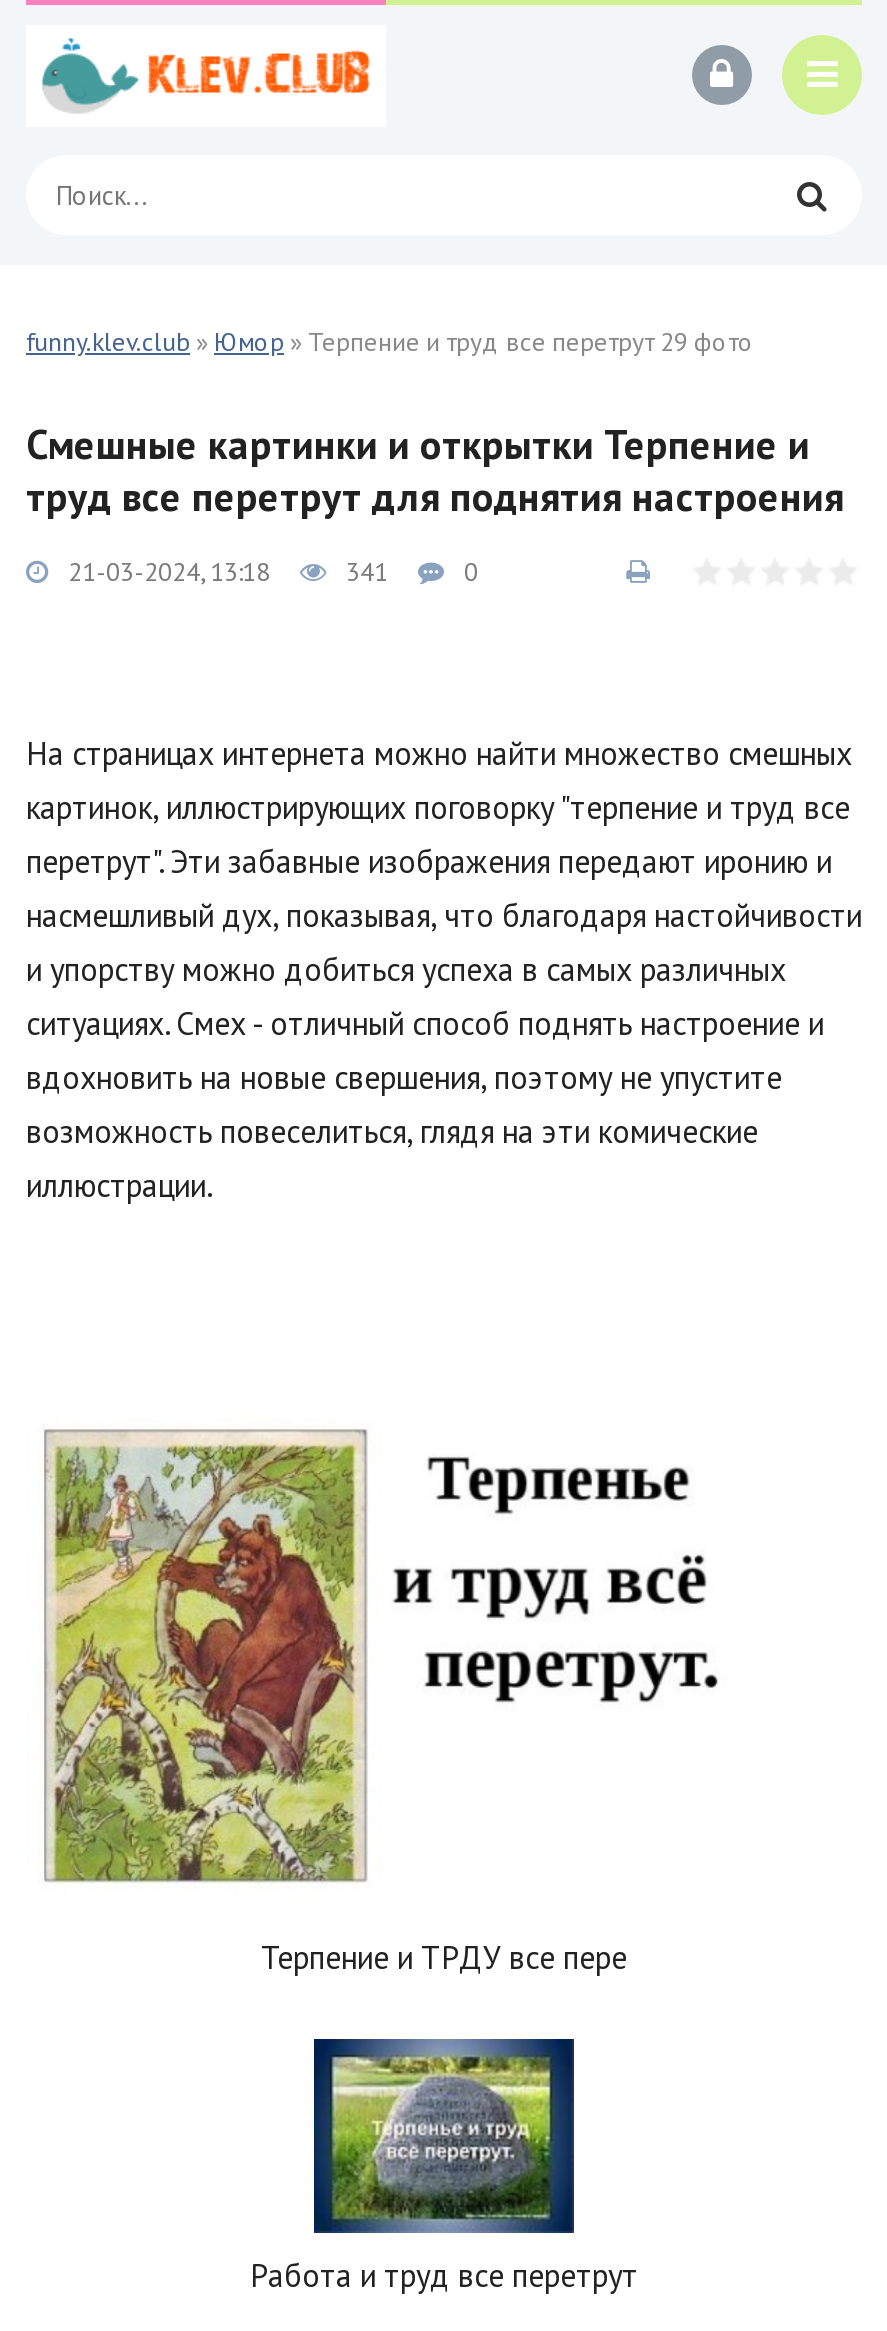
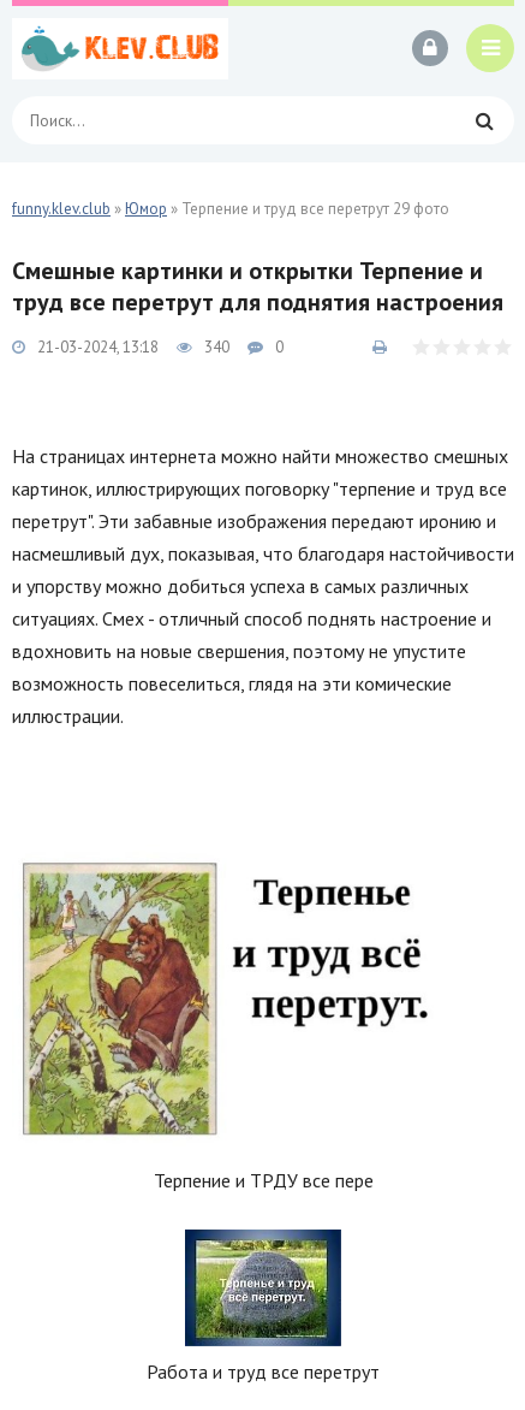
[346,555,388,589] 341 -> [204,337,229,357] 340

